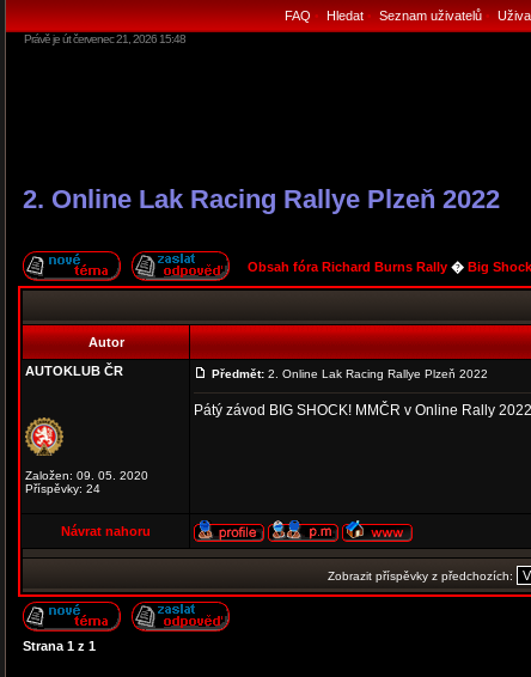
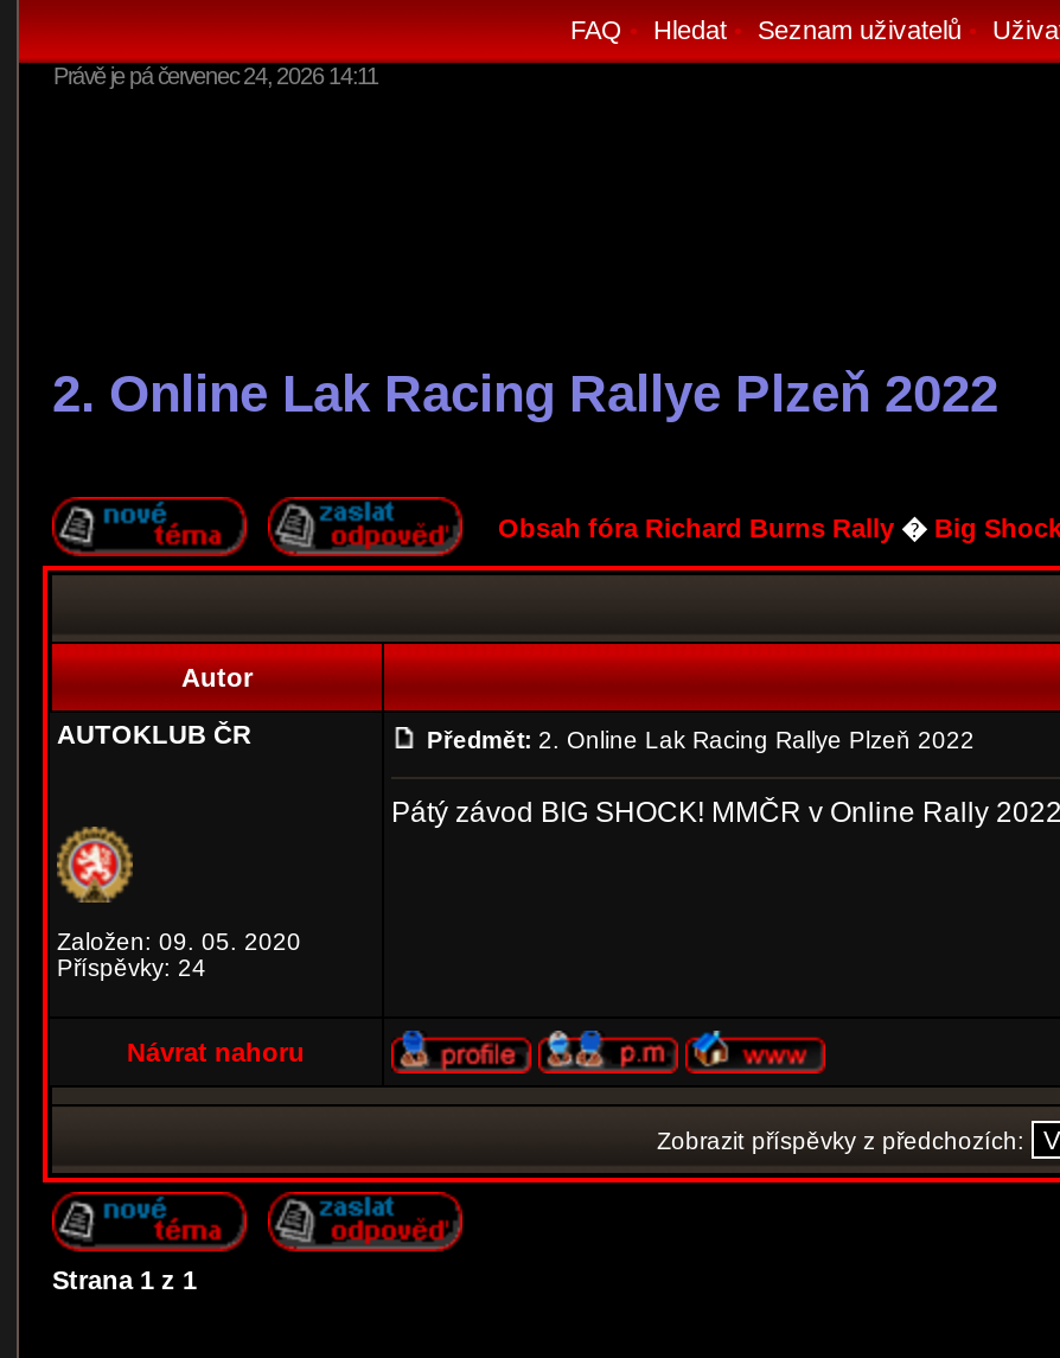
[23,32,185,45] Právě je út červenec 21, 2026 15:48 -> [53,63,378,89] Právě je pá červenec 24, 2026 14:11

